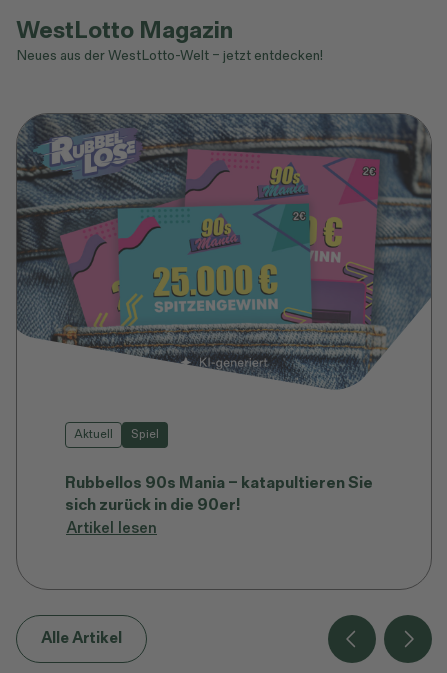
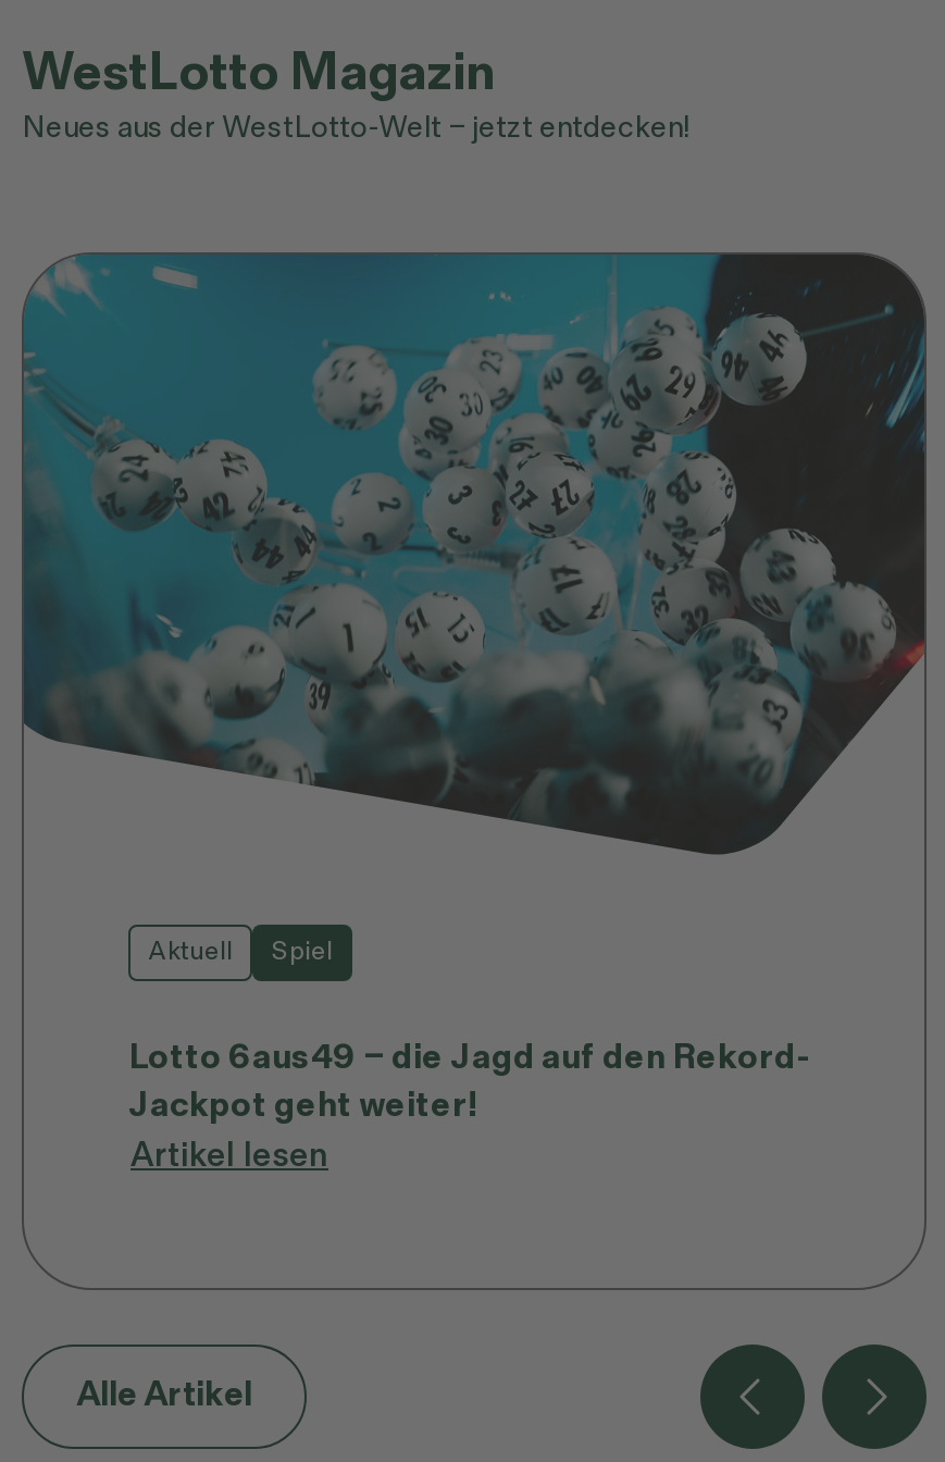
[16,113,432,389] [image] -> [22,252,927,855] [image]
[65,473,373,515] Rubbellos 90s Mania – katapultieren Sie | sich zurück in die 90er! -> [128,1035,811,1126] Lotto 6aus49 – die Jagd auf den Rekord- | Jackpot geht weiter!

